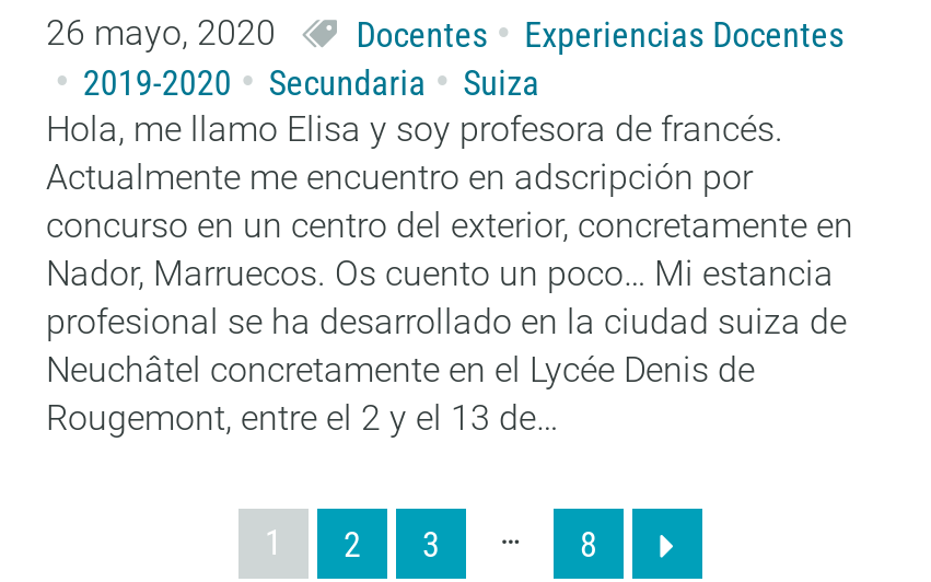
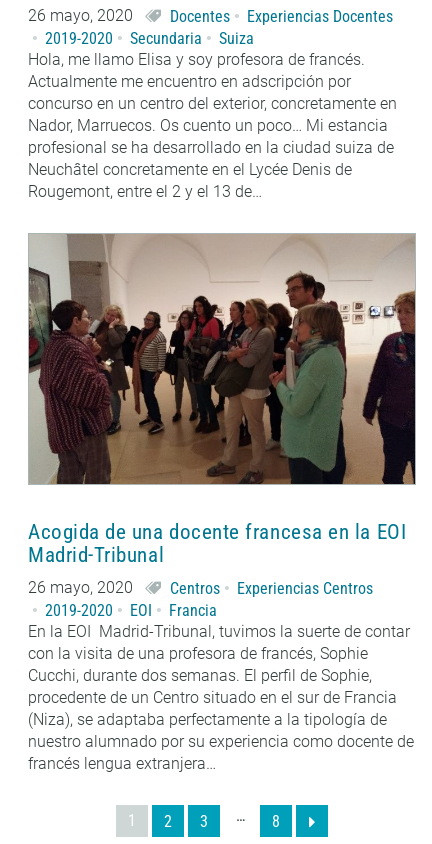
none -> [27,233,417,773] [image] | Acogida de una docente francesa en la EOI | Madrid-Tribunal | 26 mayo, 2020 | Centros | Experiencias Centros | 2019-2020 | EOI | Francia | En la EOI Madrid-Tribunal, tuvimos la suerte de contar | con la visita de una profesora de francés, Sophie | Cucchi, durante dos semanas. El perfil de Sophie, | procedente de un Centro situado en el sur de Francia | (Niza), se adaptaba perfectamente a la tipología de | nuestro alumnado por su experiencia como docente de | francés lengua extranjera…

